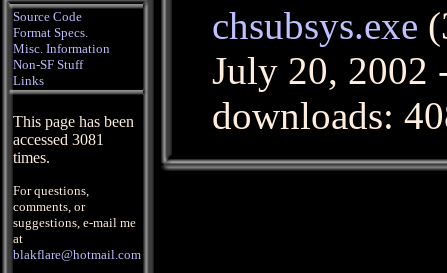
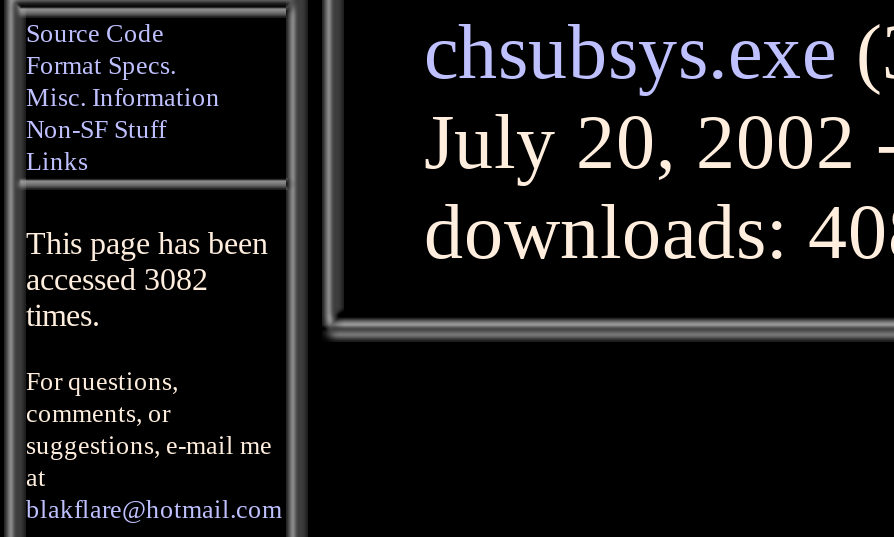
[13,131,104,148] accessed 3081 -> [26,262,208,296] accessed 3082

